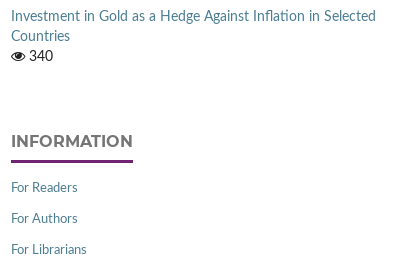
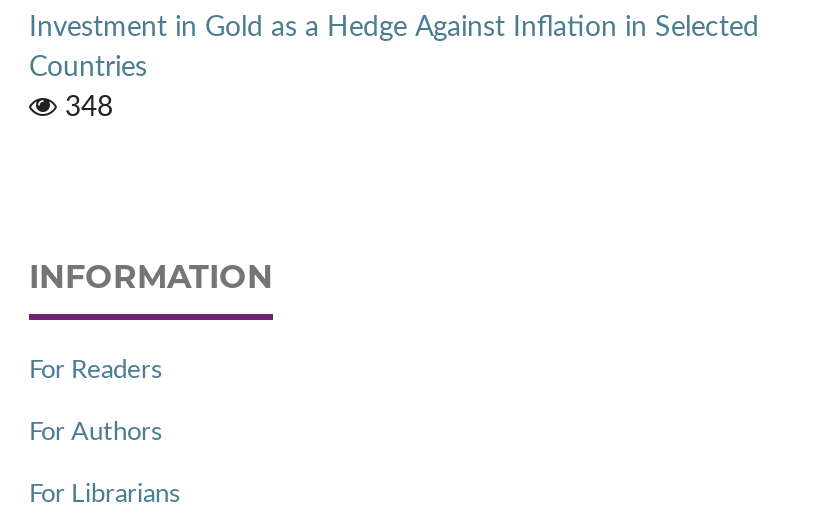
[25,50,53,64] 340 -> [57,94,113,122] 348

